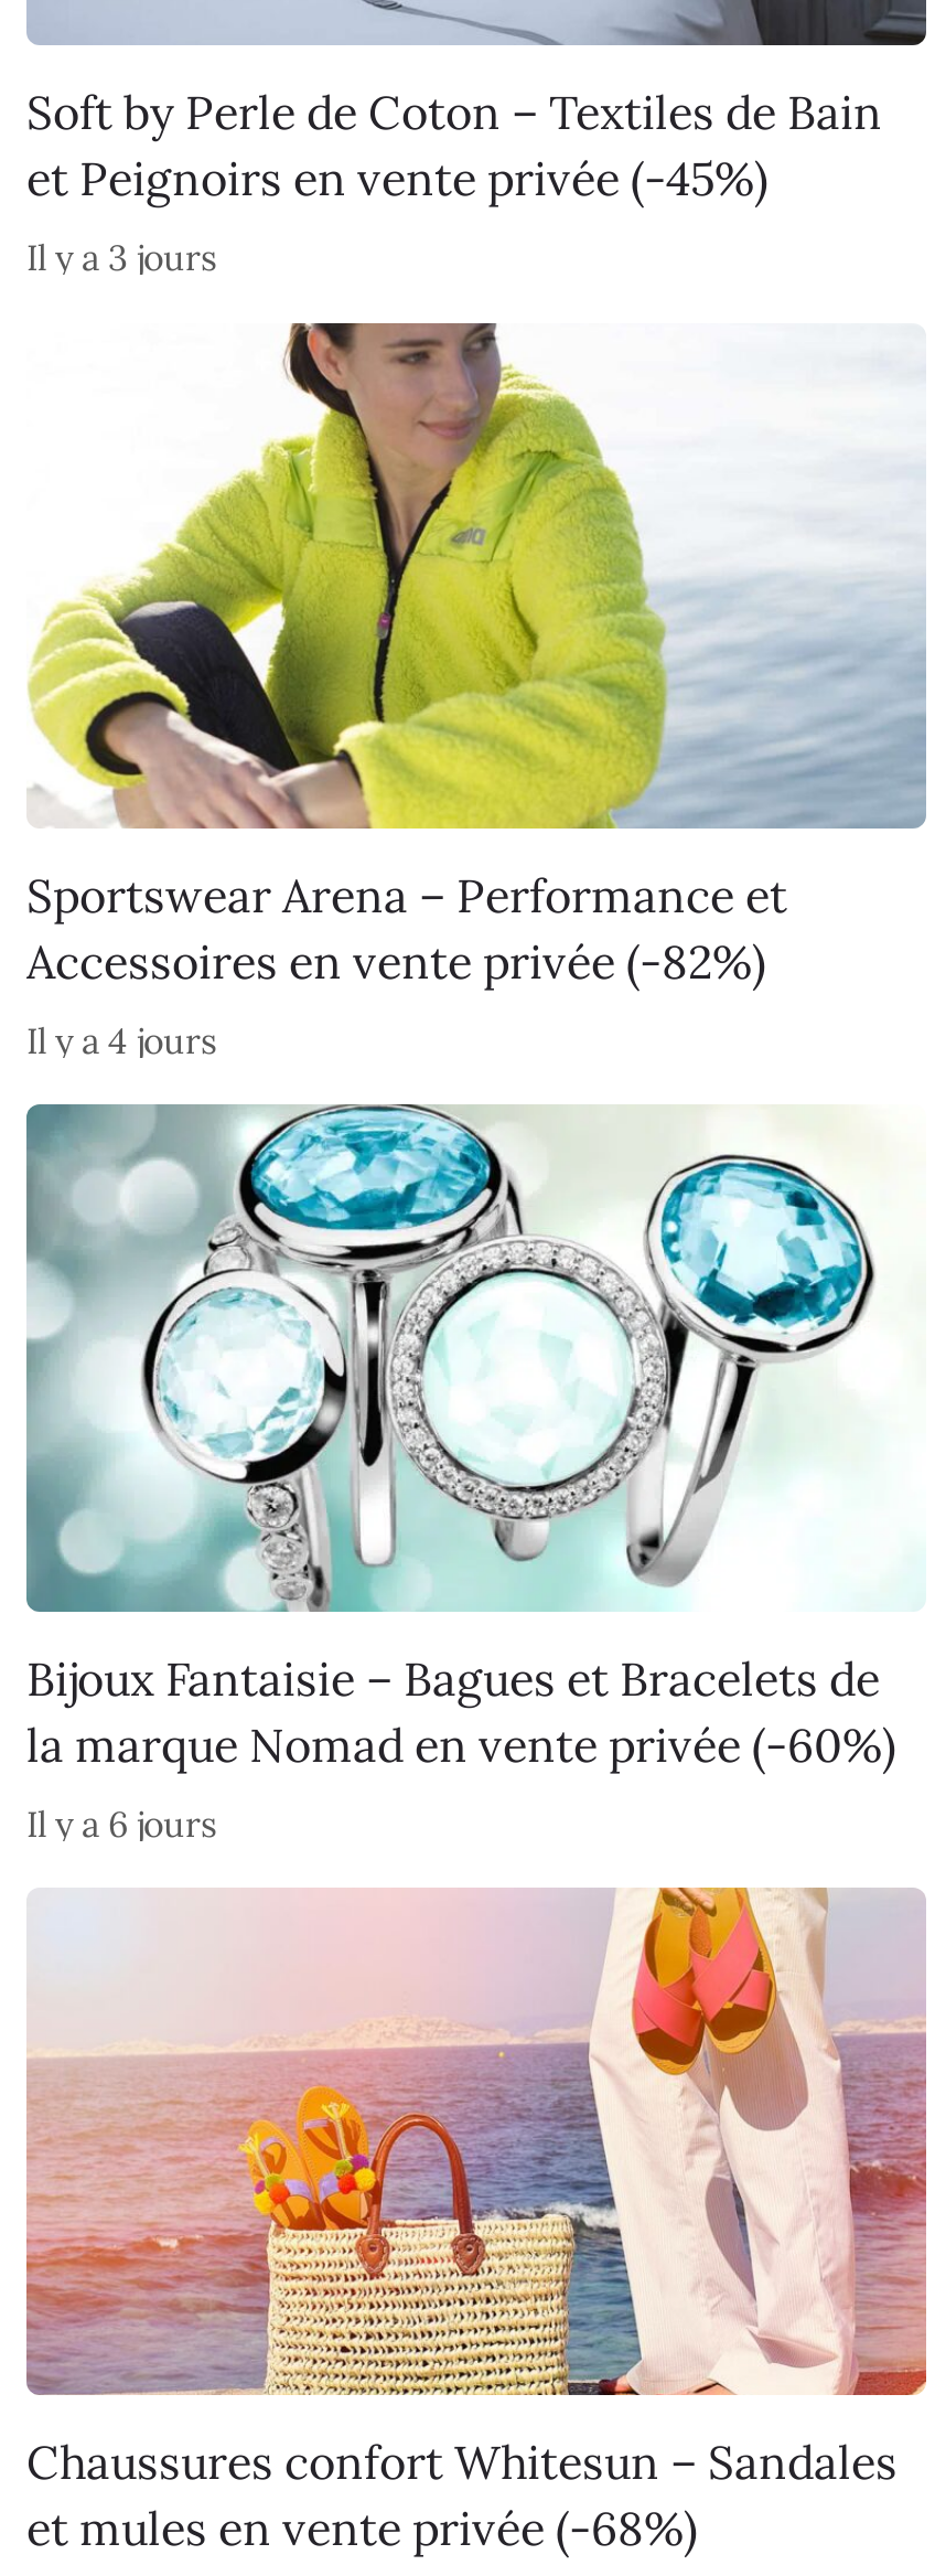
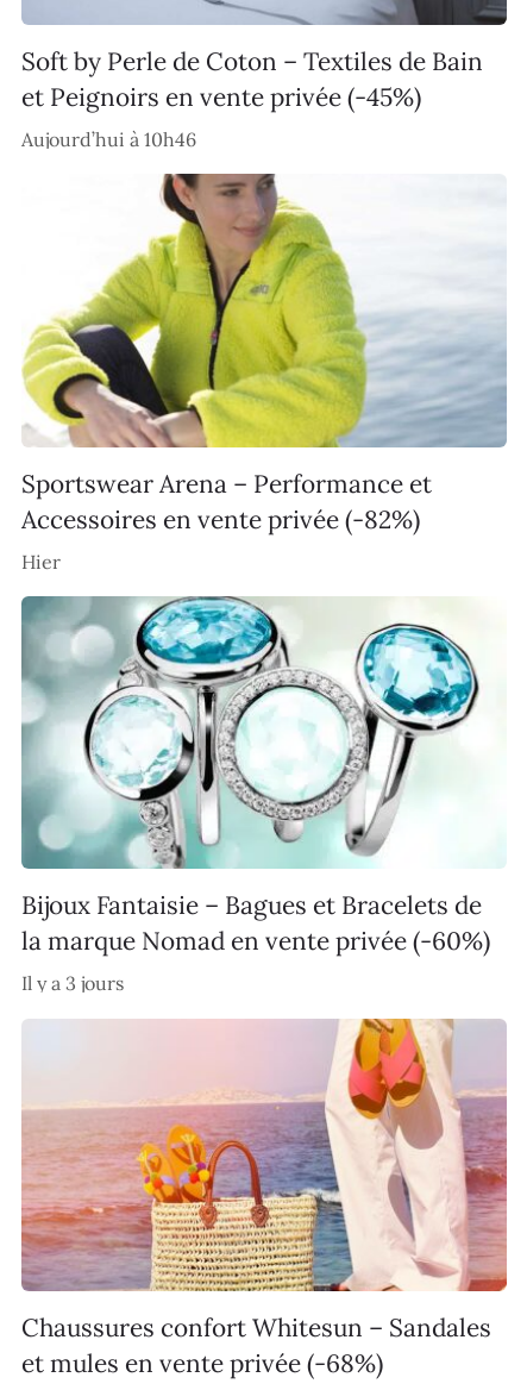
[26,236,216,280] Il y a 3 jours -> [21,127,196,151] Aujourd’hui à 10h46
[26,1019,216,1063] Il y a 4 jours -> [21,549,61,573] Hier
[26,1802,216,1846] Il y a 6 jours -> [21,972,124,995] Il y a 3 jours

